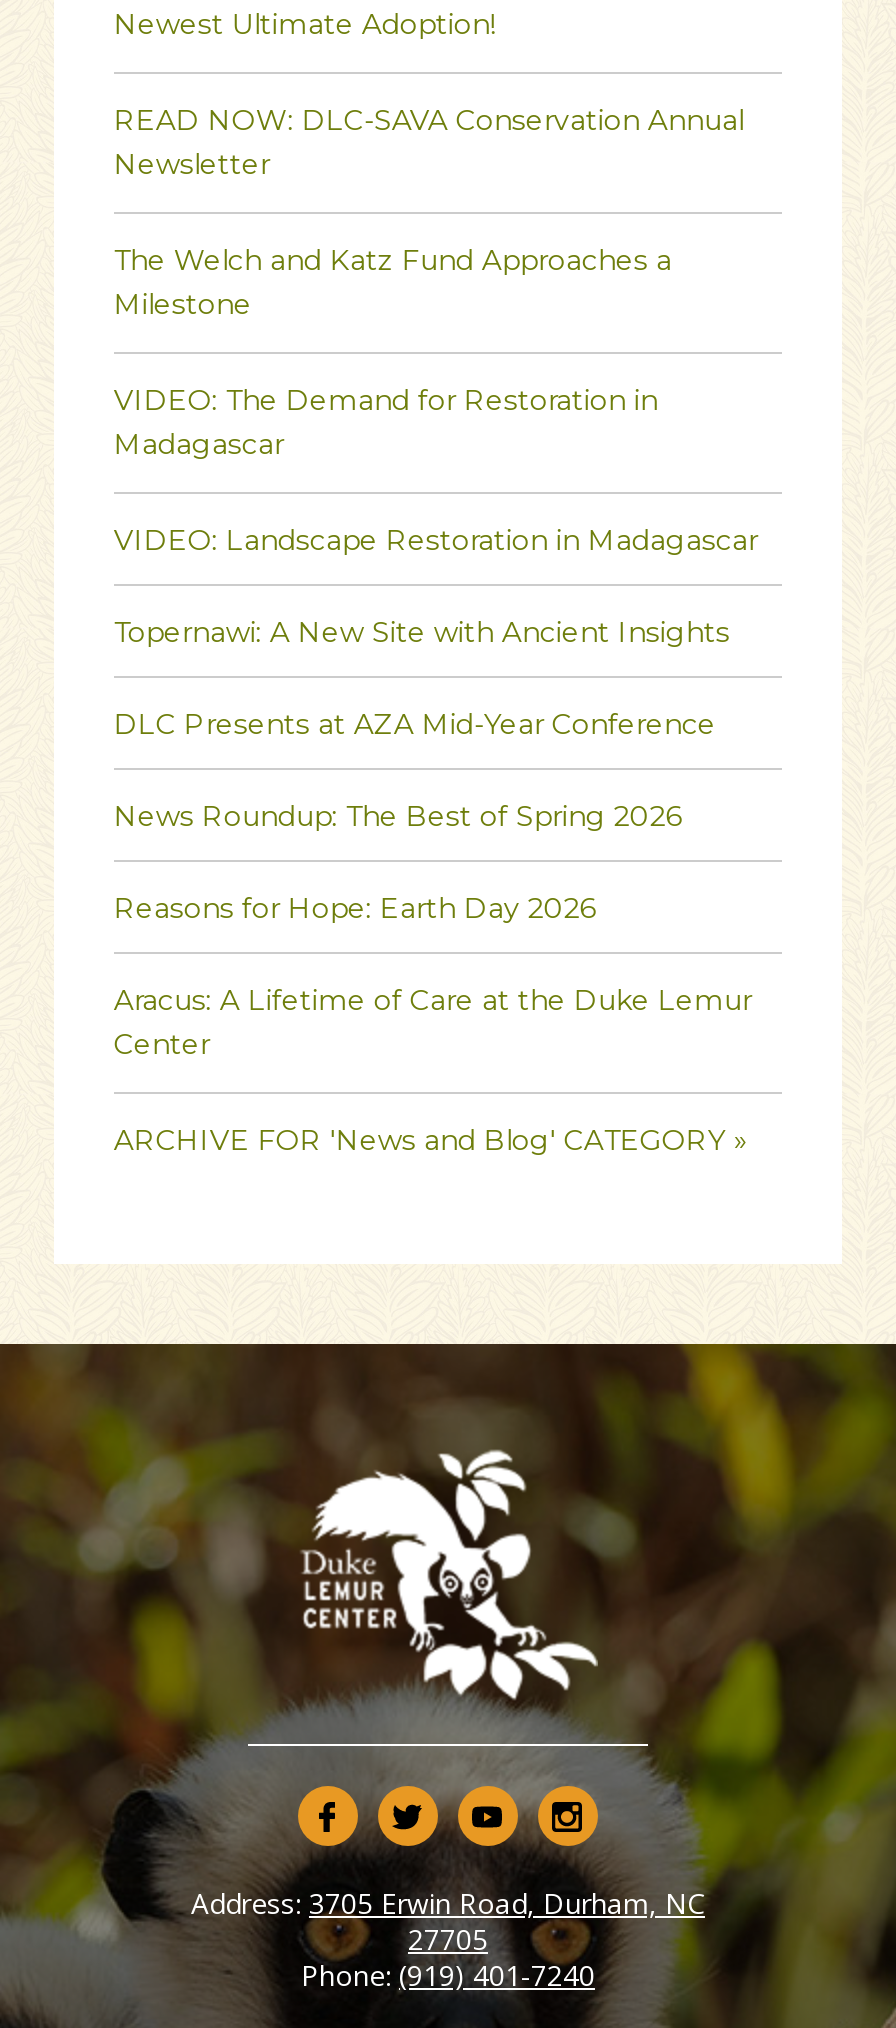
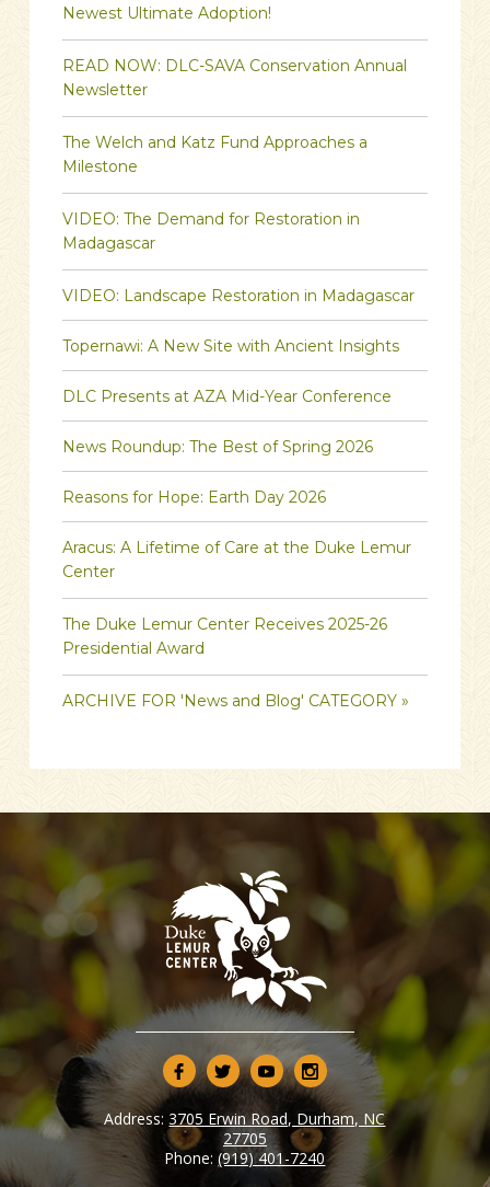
none -> [62,615,387,663] The Duke Lemur Center Receives 2025-26 | Presidential Award

